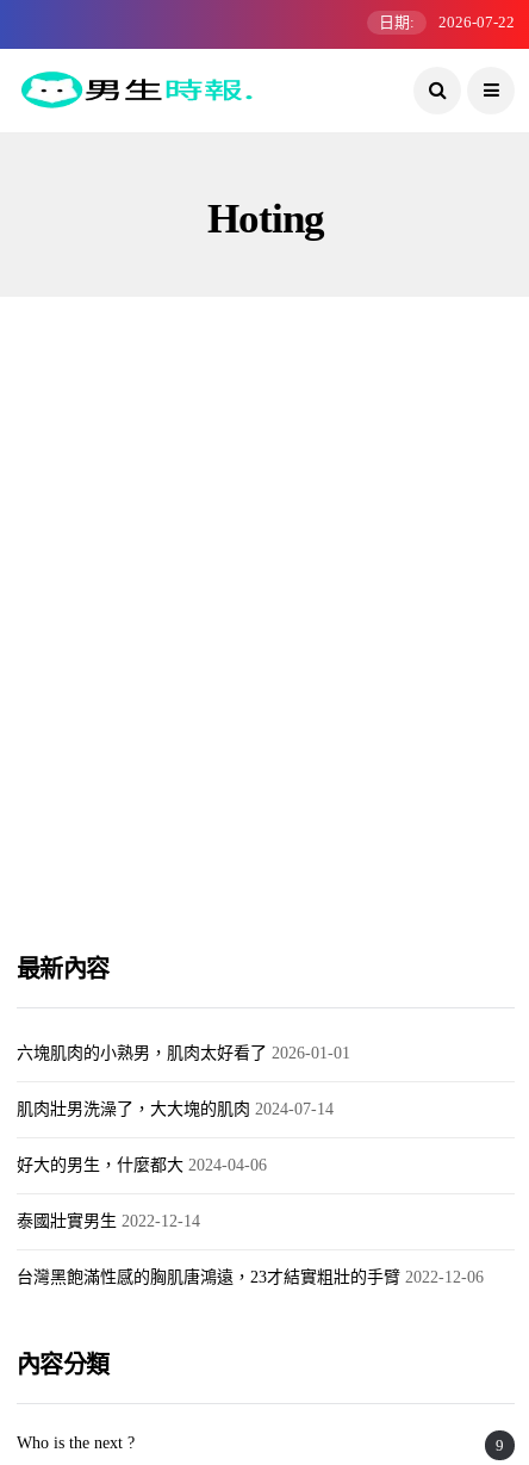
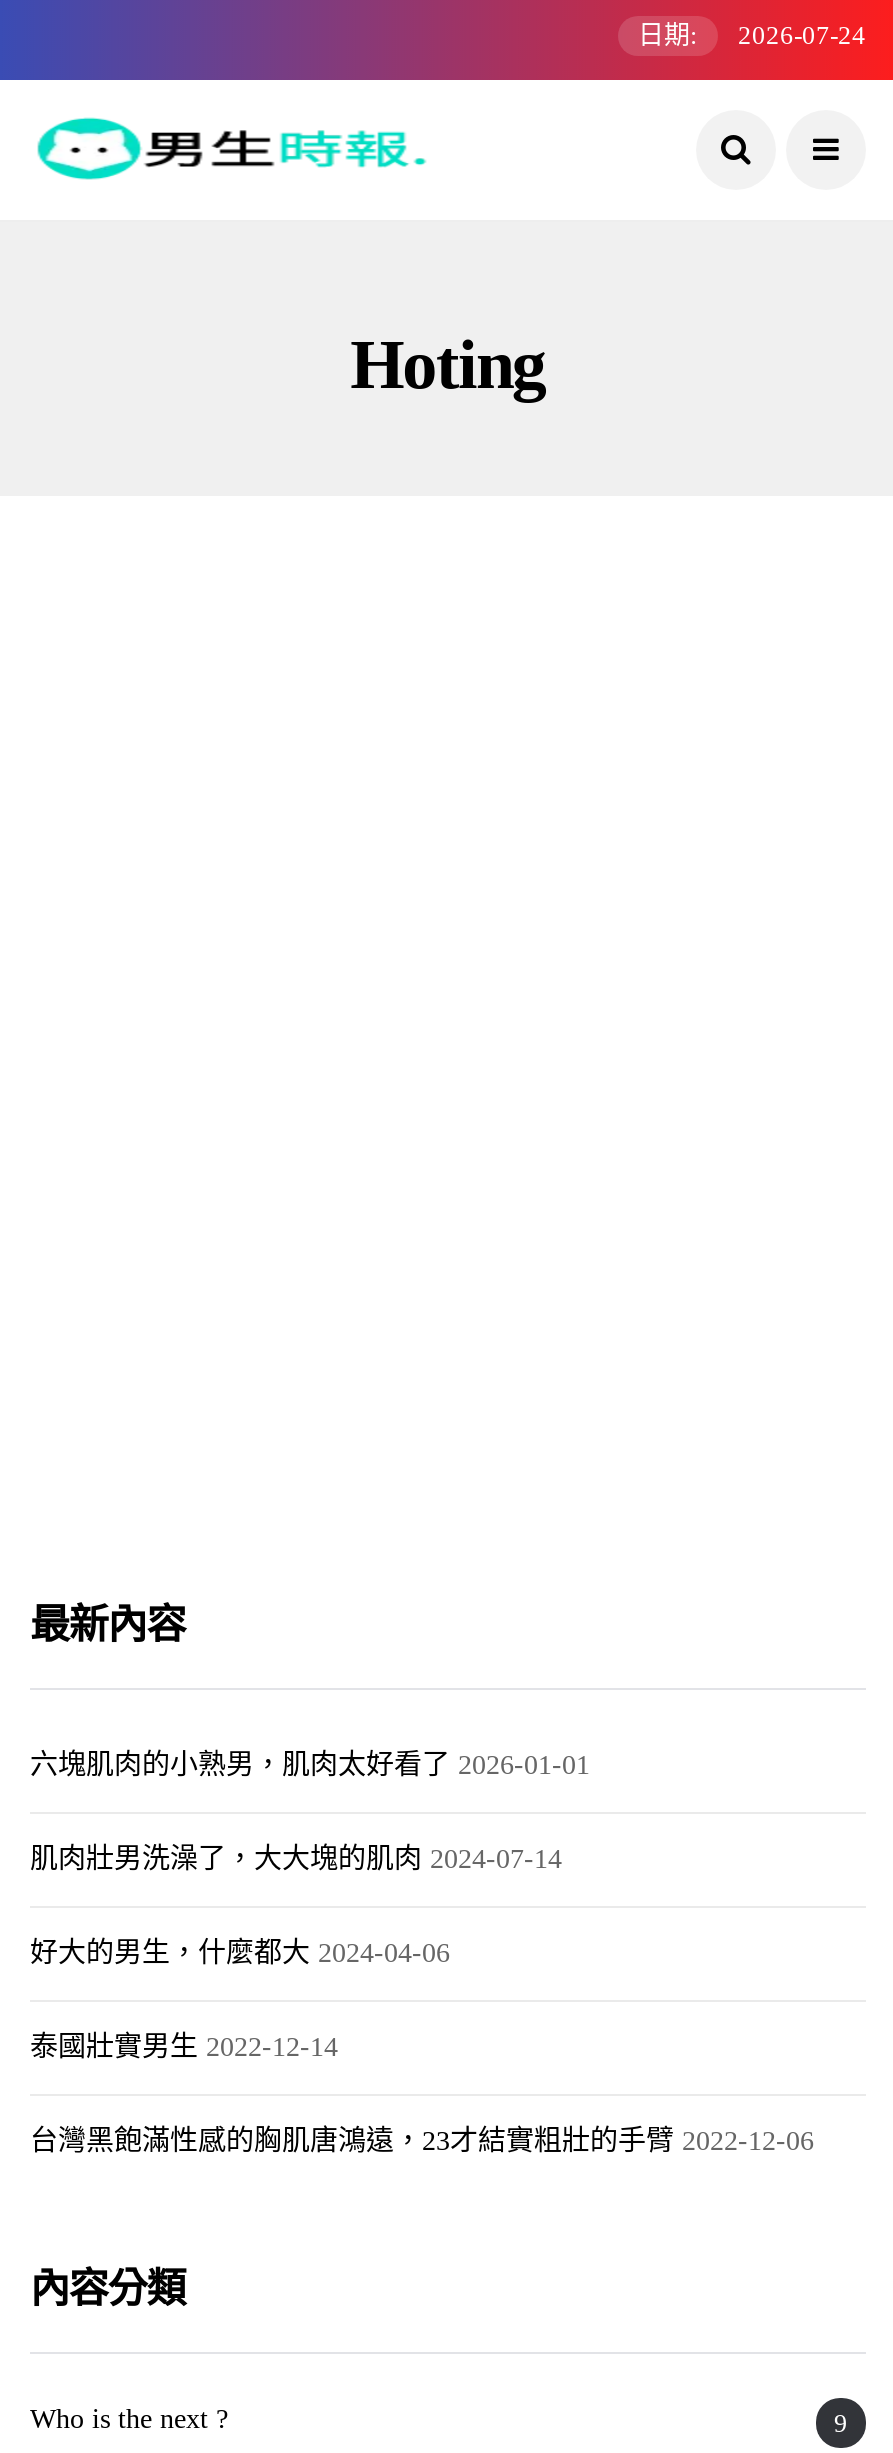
[379,13,515,31] 日期: 2026-07-22 -> [638,20,866,50] 日期: 2026-07-24

